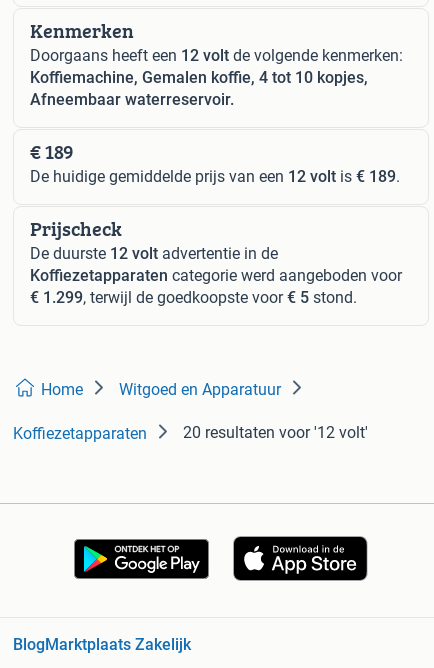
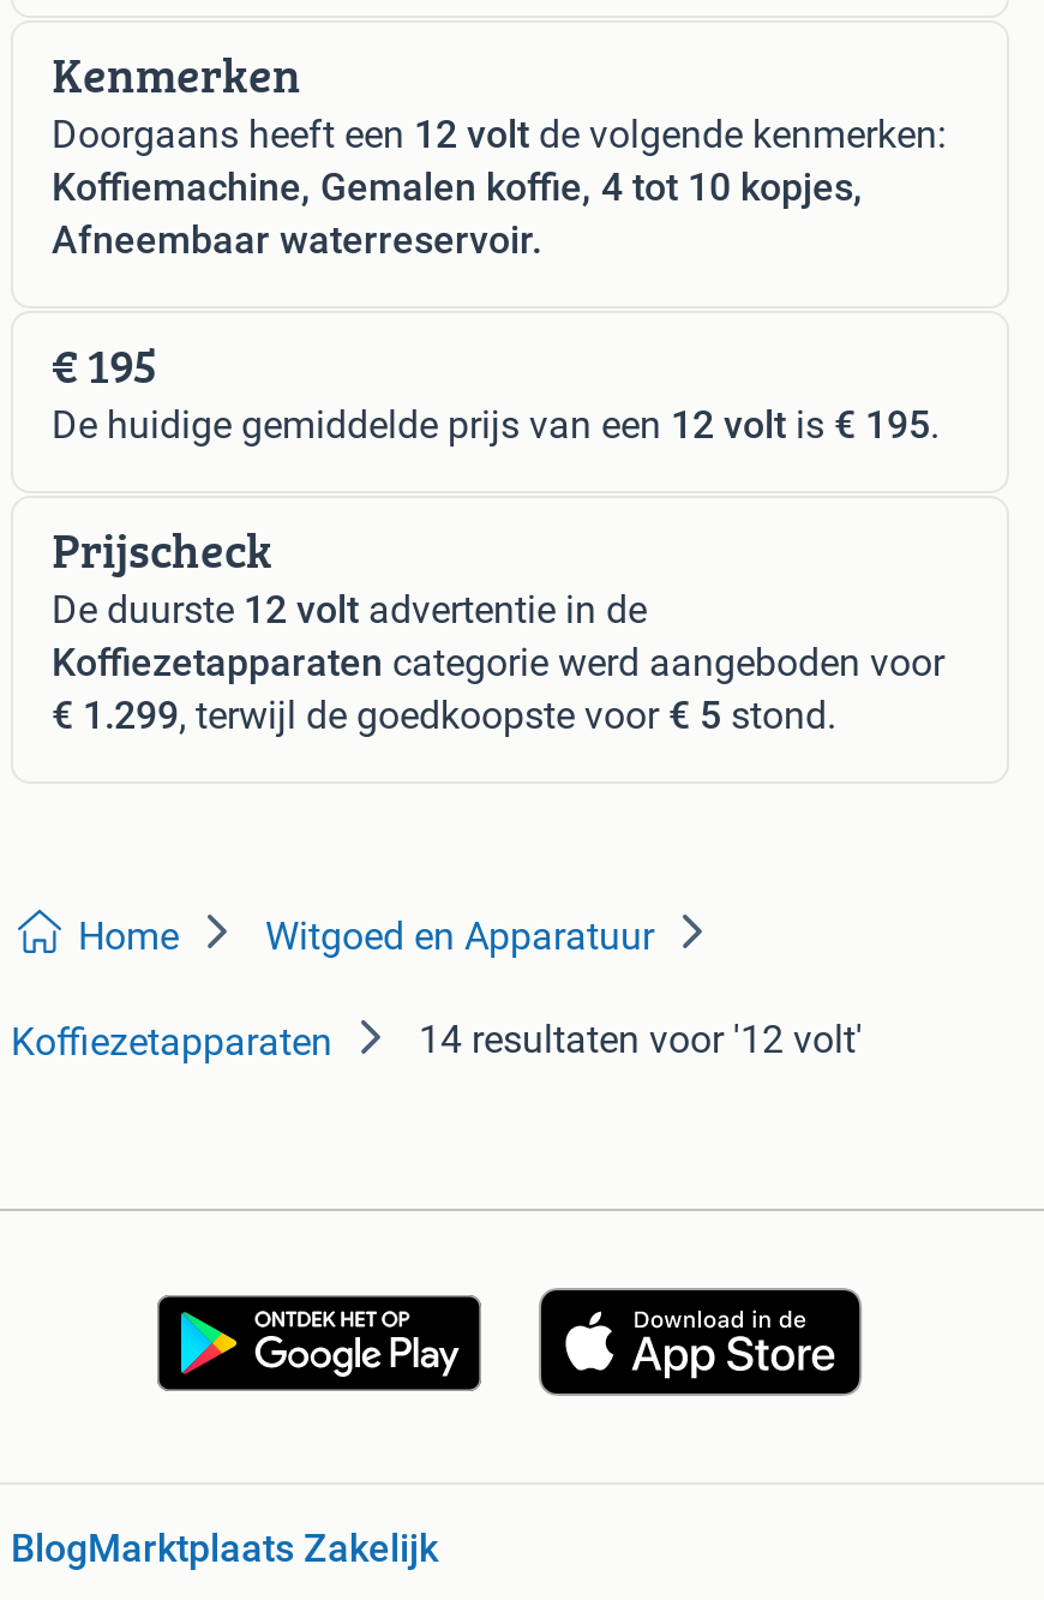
[30,137,74,166] € 189 -> [52,330,157,399] € 195
[30,167,400,186] De huidige gemiddelde prijs van een 12 volt is € 189. -> [52,402,940,447] De huidige gemiddelde prijs van een 12 volt is € 195.
[183,423,368,442] 20 resultaten voor '12 volt' -> [419,1016,863,1062] 14 resultaten voor '12 volt'

